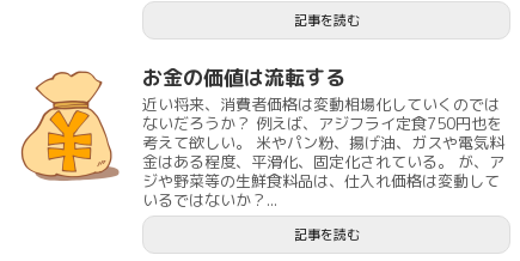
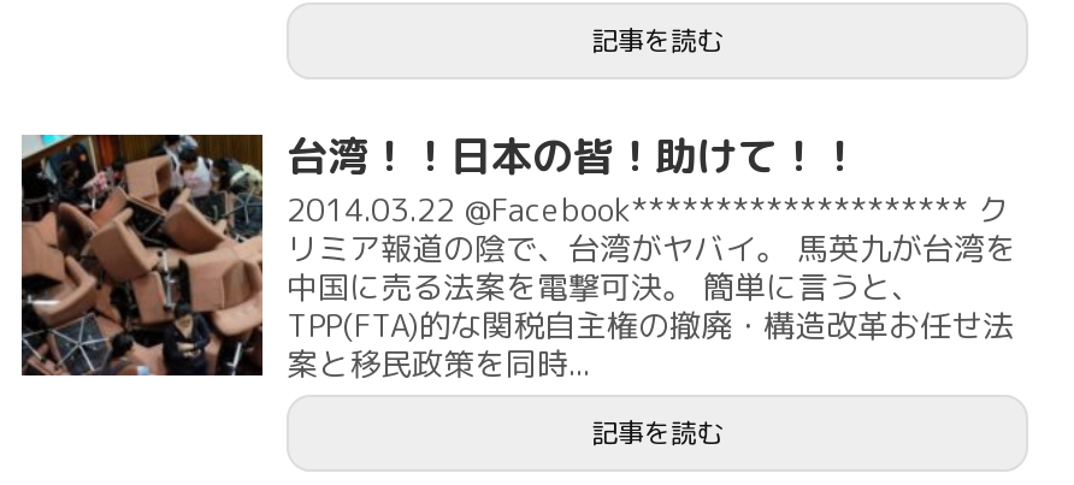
[11,63,504,211] [image] | お金の価値は流転する | 近い将来、消費者価格は変動相場化していくのでは | ないだろうか？ 例えば、アジフライ定食750円也を | 考えて欲しい。 米やパン粉、揚げ油、ガスや電気料 | 金はある程度、平滑化、固定化されている。 が、ア | ジや野菜等の生鮮食料品は、仕入れ価格は変動して | いるではないか？... -> [19,128,1016,385] [image] | 台湾！！日本の皆！助けて！！ | 2014.03.22 @Facebook******************** ク | リミア報道の陰で、台湾がヤバイ。 馬英九が台湾を | 中国に売る法案を電撃可決。 簡単に言うと、 | TPP(FTA)的な関税自主権の撤廃・構造改革お任せ法 | 案と移民政策を同時...

